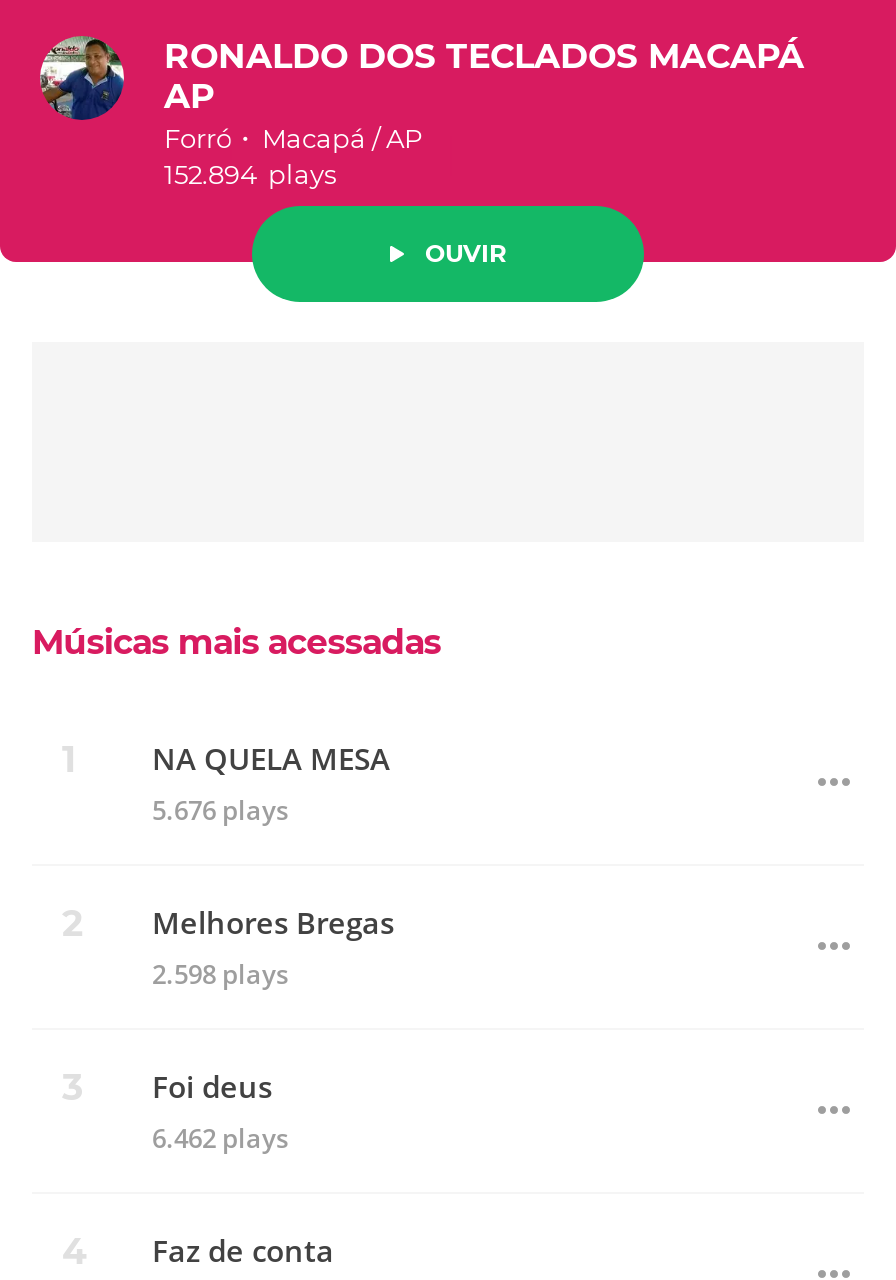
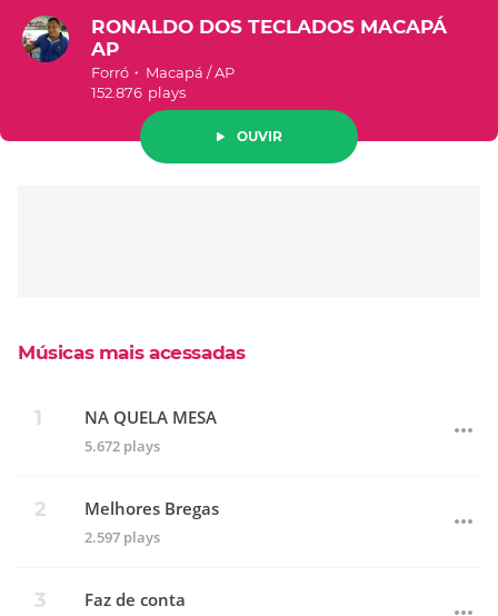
[164,158,336,190] 152.894 plays -> [91,83,186,101] 152.876 plays
[152,793,288,829] 5.676 plays -> [84,436,160,456] 5.672 plays
[152,957,288,1157] 2.598 plays | Foi deus | 6.462 plays -> [84,527,160,547] 2.597 plays

